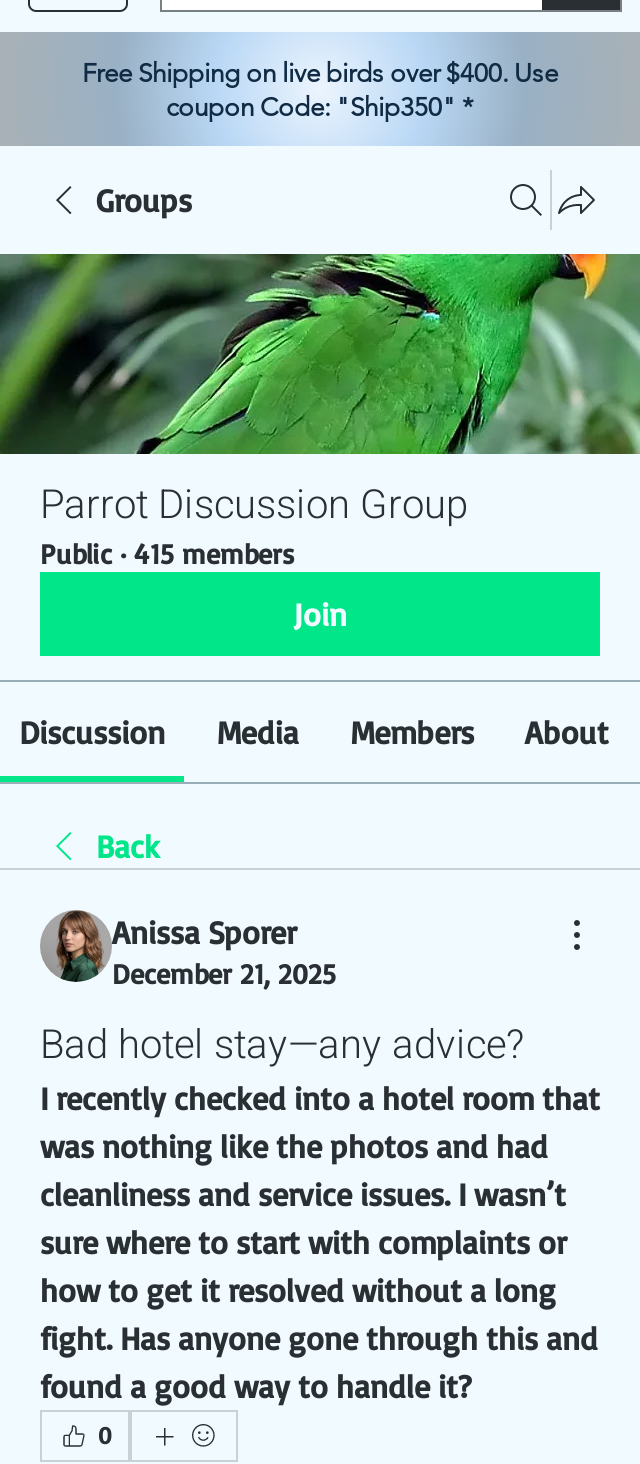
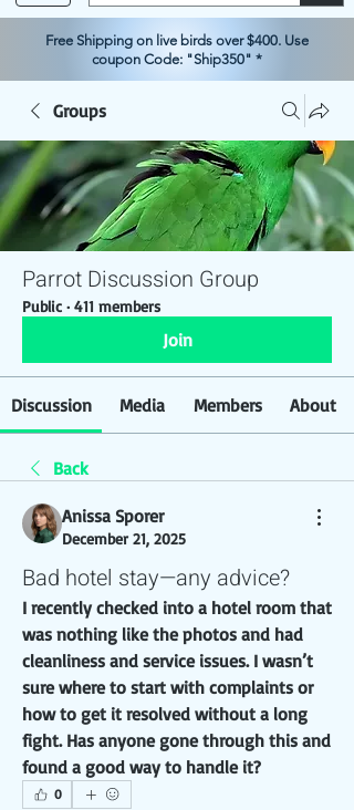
[40,536,294,570] Public · 415 members -> [22,297,160,315] Public · 411 members

